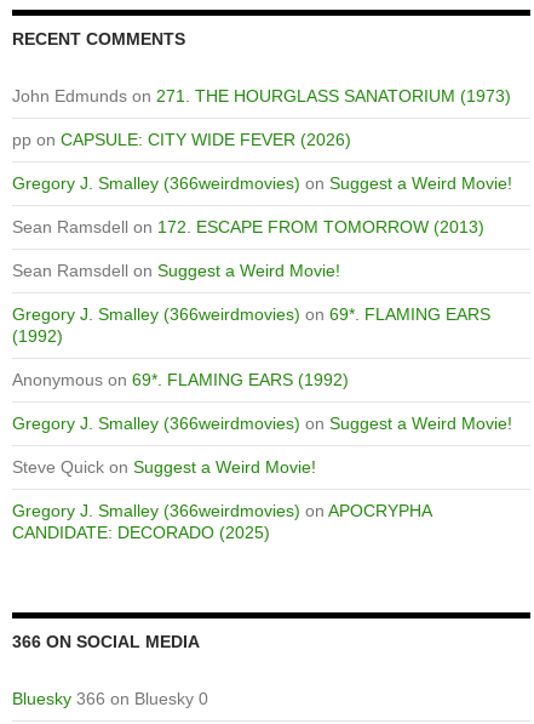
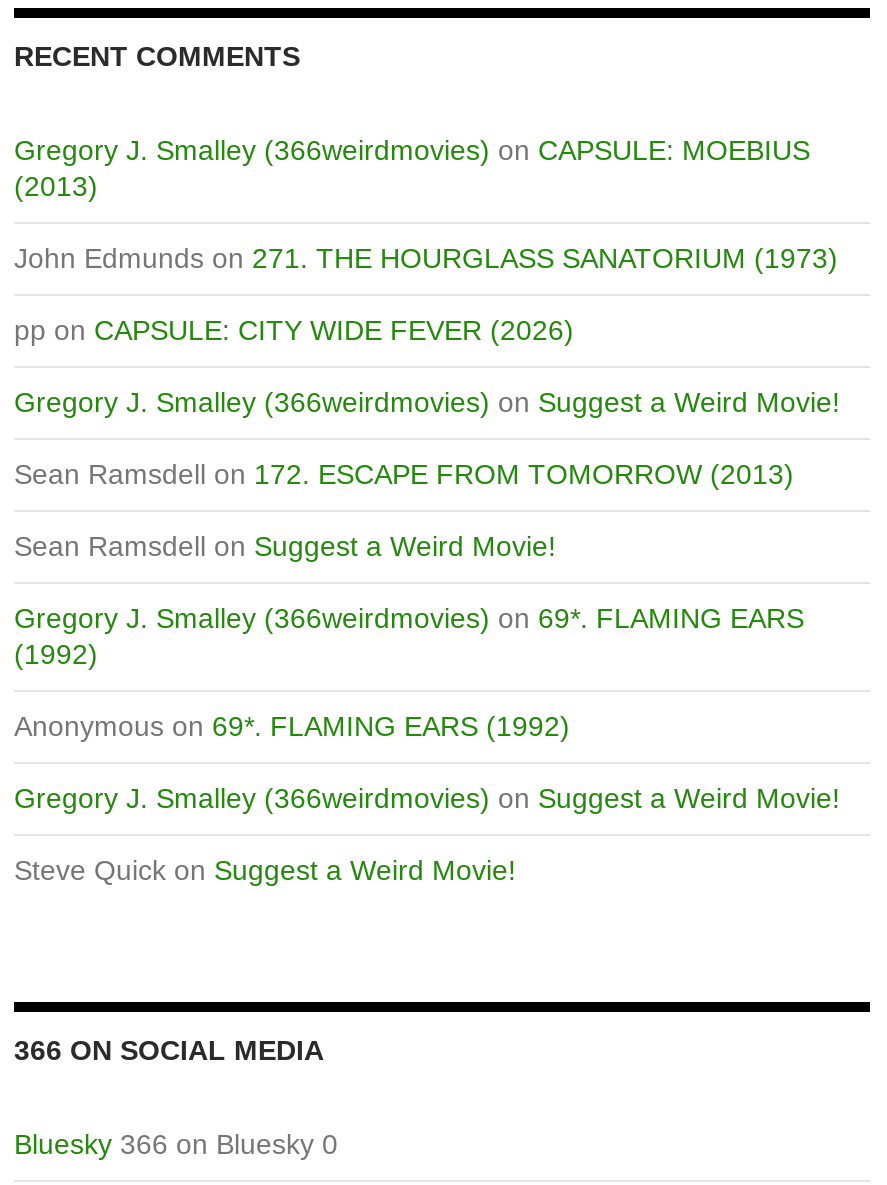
none -> [14,135,810,203] Gregory J. Smalley (366weirdmovies) on CAPSULE: MOEBIUS | (2013)
moved [12,87,512,477] -> [14,243,840,887]: John Edmunds on 271. THE HOURGLASS SANATORIUM (1973) | pp on CAPSULE: CITY WIDE FEVER (2026) | Gregory J. Smalley (366weirdmovies) on Suggest a Weird Movie! | ... | Gregory J. Smalley (366weirdmovies) on Suggest a Weird Movie! | Steve Quick on Suggest a Weird Movie!
[12,501,431,543] Gregory J. Smalley (366weirdmovies) on APOCRYPHA | CANDIDATE: DECORADO (2025) -> none

